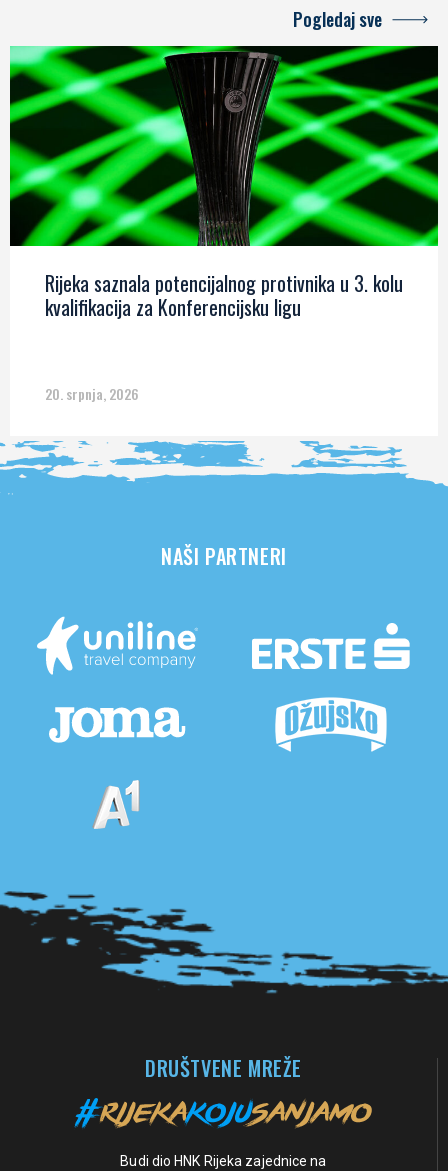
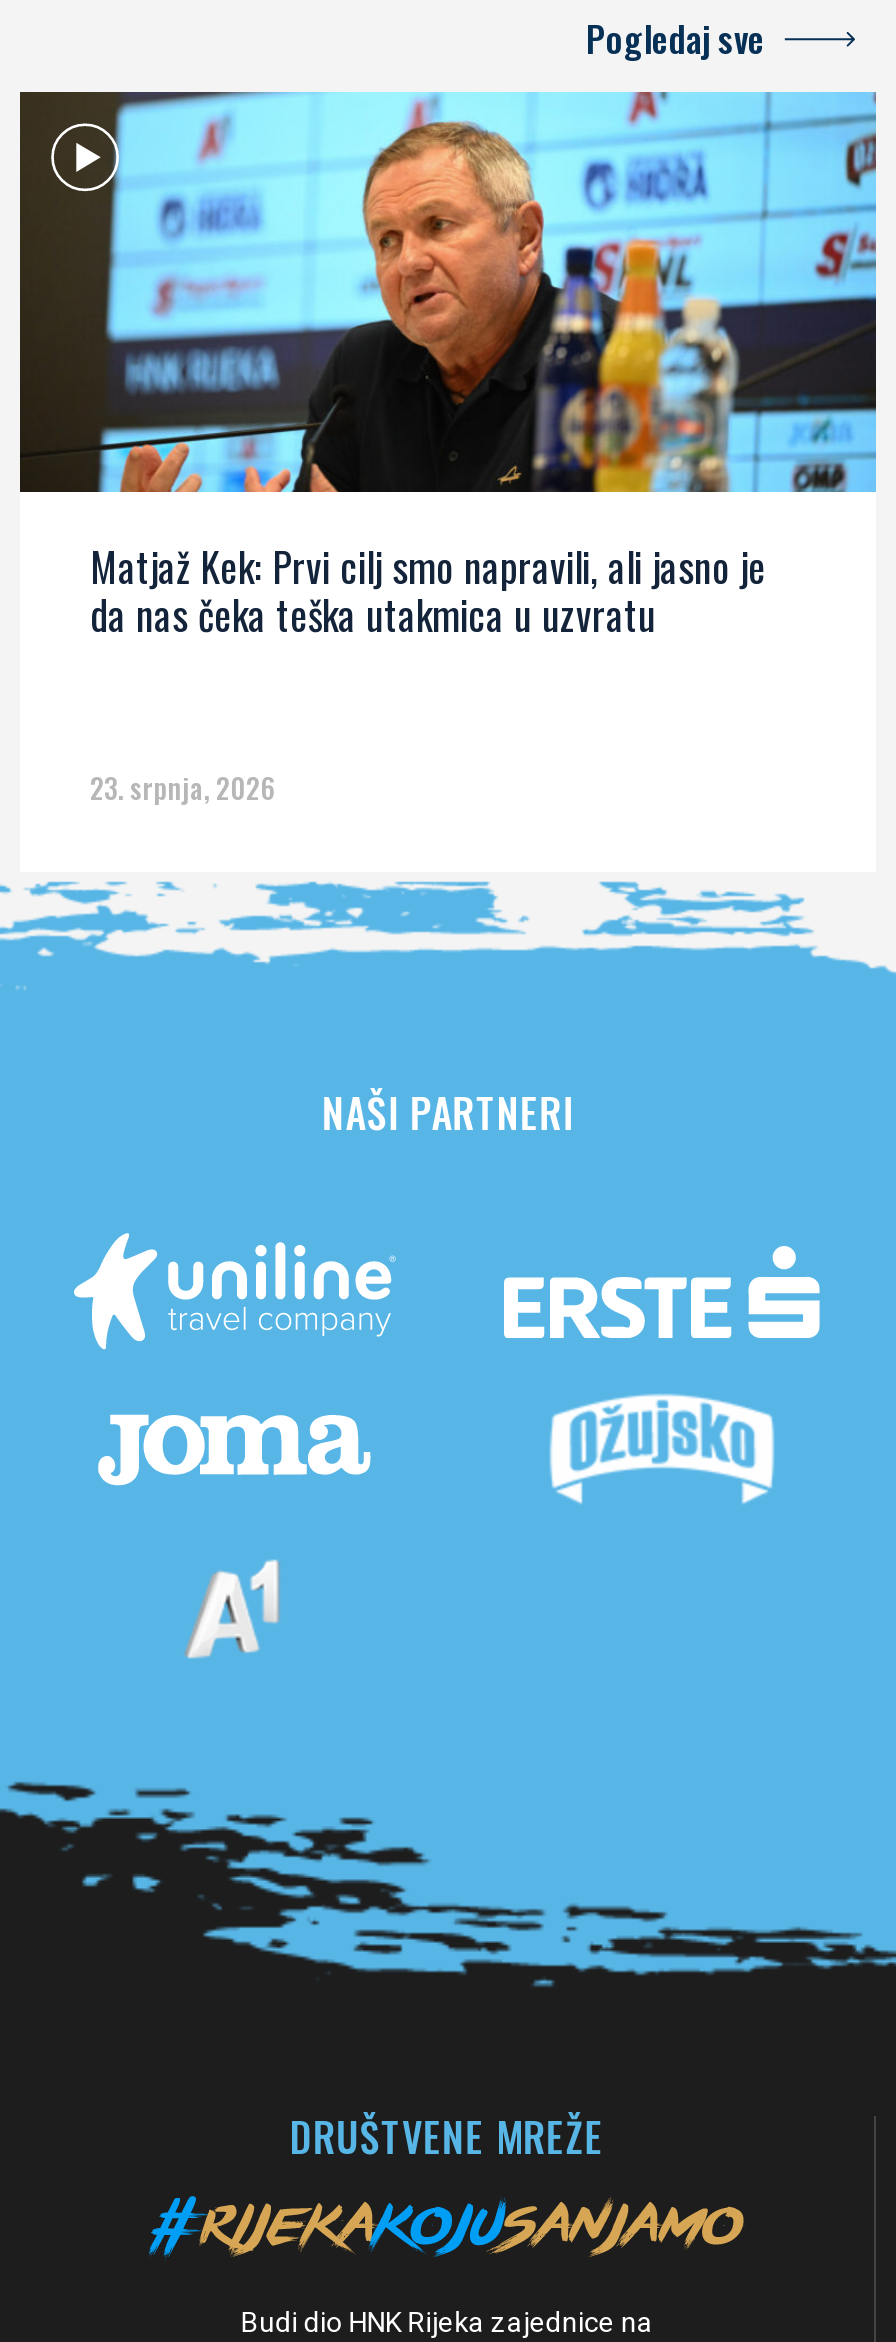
[9,45,439,322] [image] | Rijeka saznala potencijalnog protivnika u 3. kolu | kvalifikacija za Konferencijsku ligu -> [18,90,878,644] [image] | Matjaž Kek: Prvi cilj smo napravili, ali jasno je | da nas čeka teška utakmica u uzvratu
[45,383,139,404] 20. srpnja, 2026 -> [90,766,276,808] 23. srpnja, 2026

